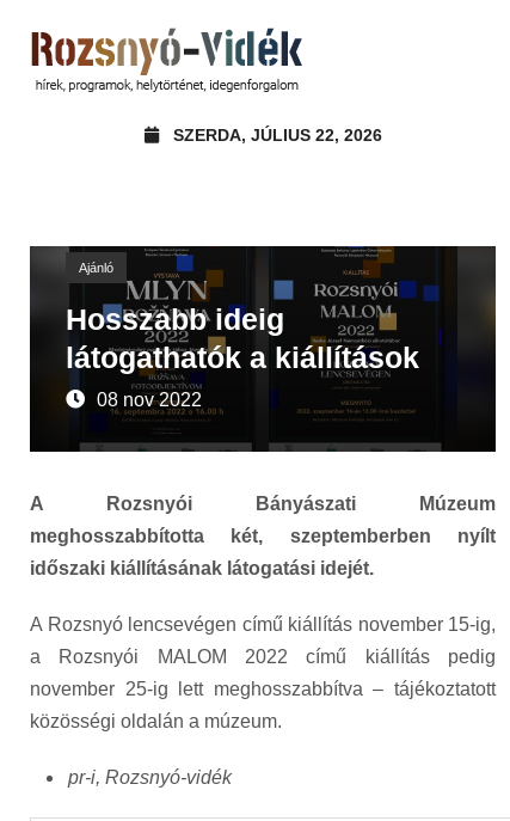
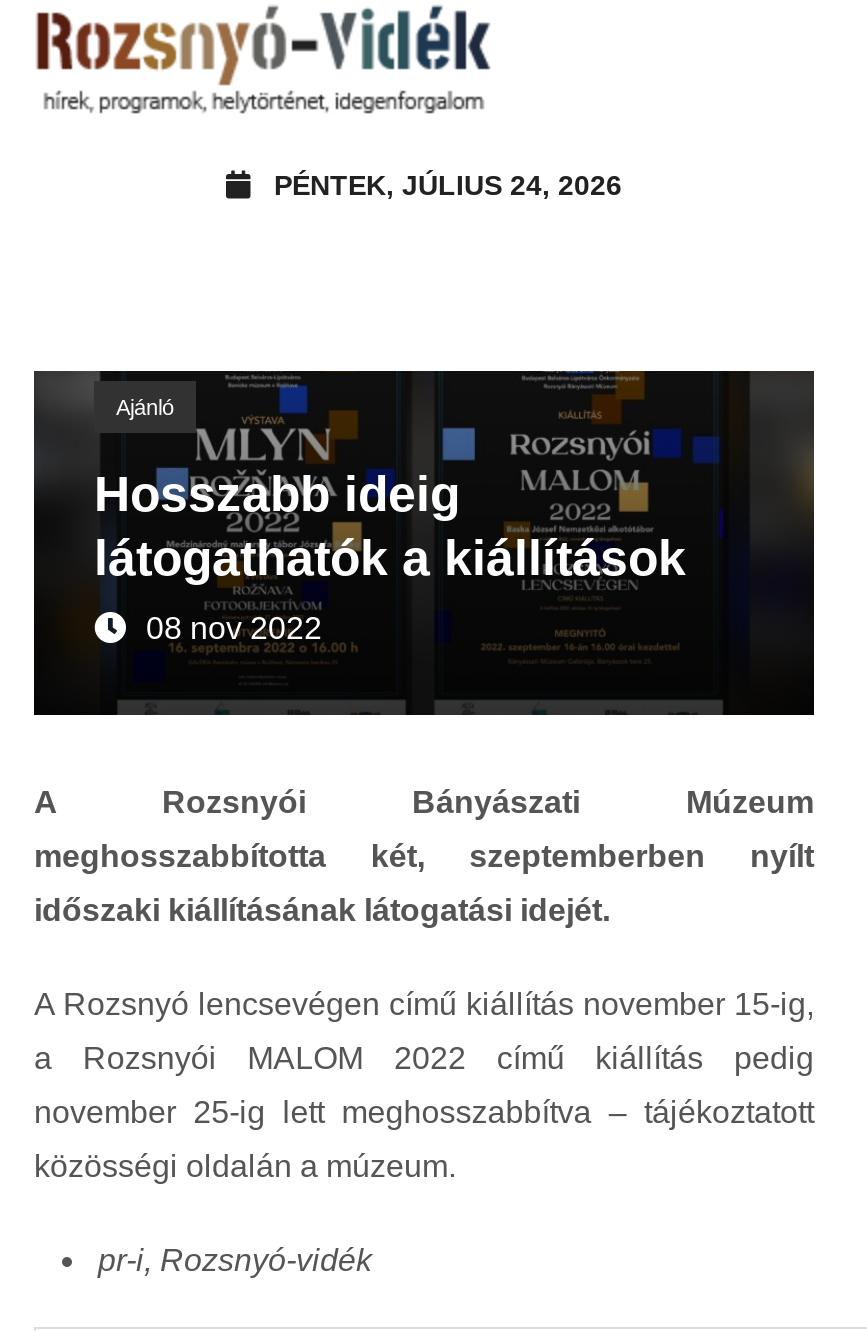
[173,125,382,145] SZERDA, JÚLIUS 22, 2026 -> [274,169,622,201] PÉNTEK, JÚLIUS 24, 2026

